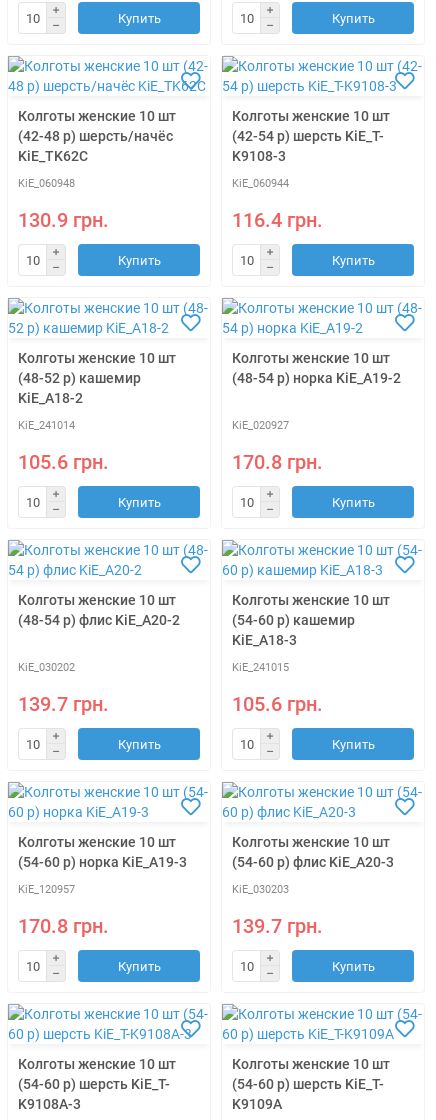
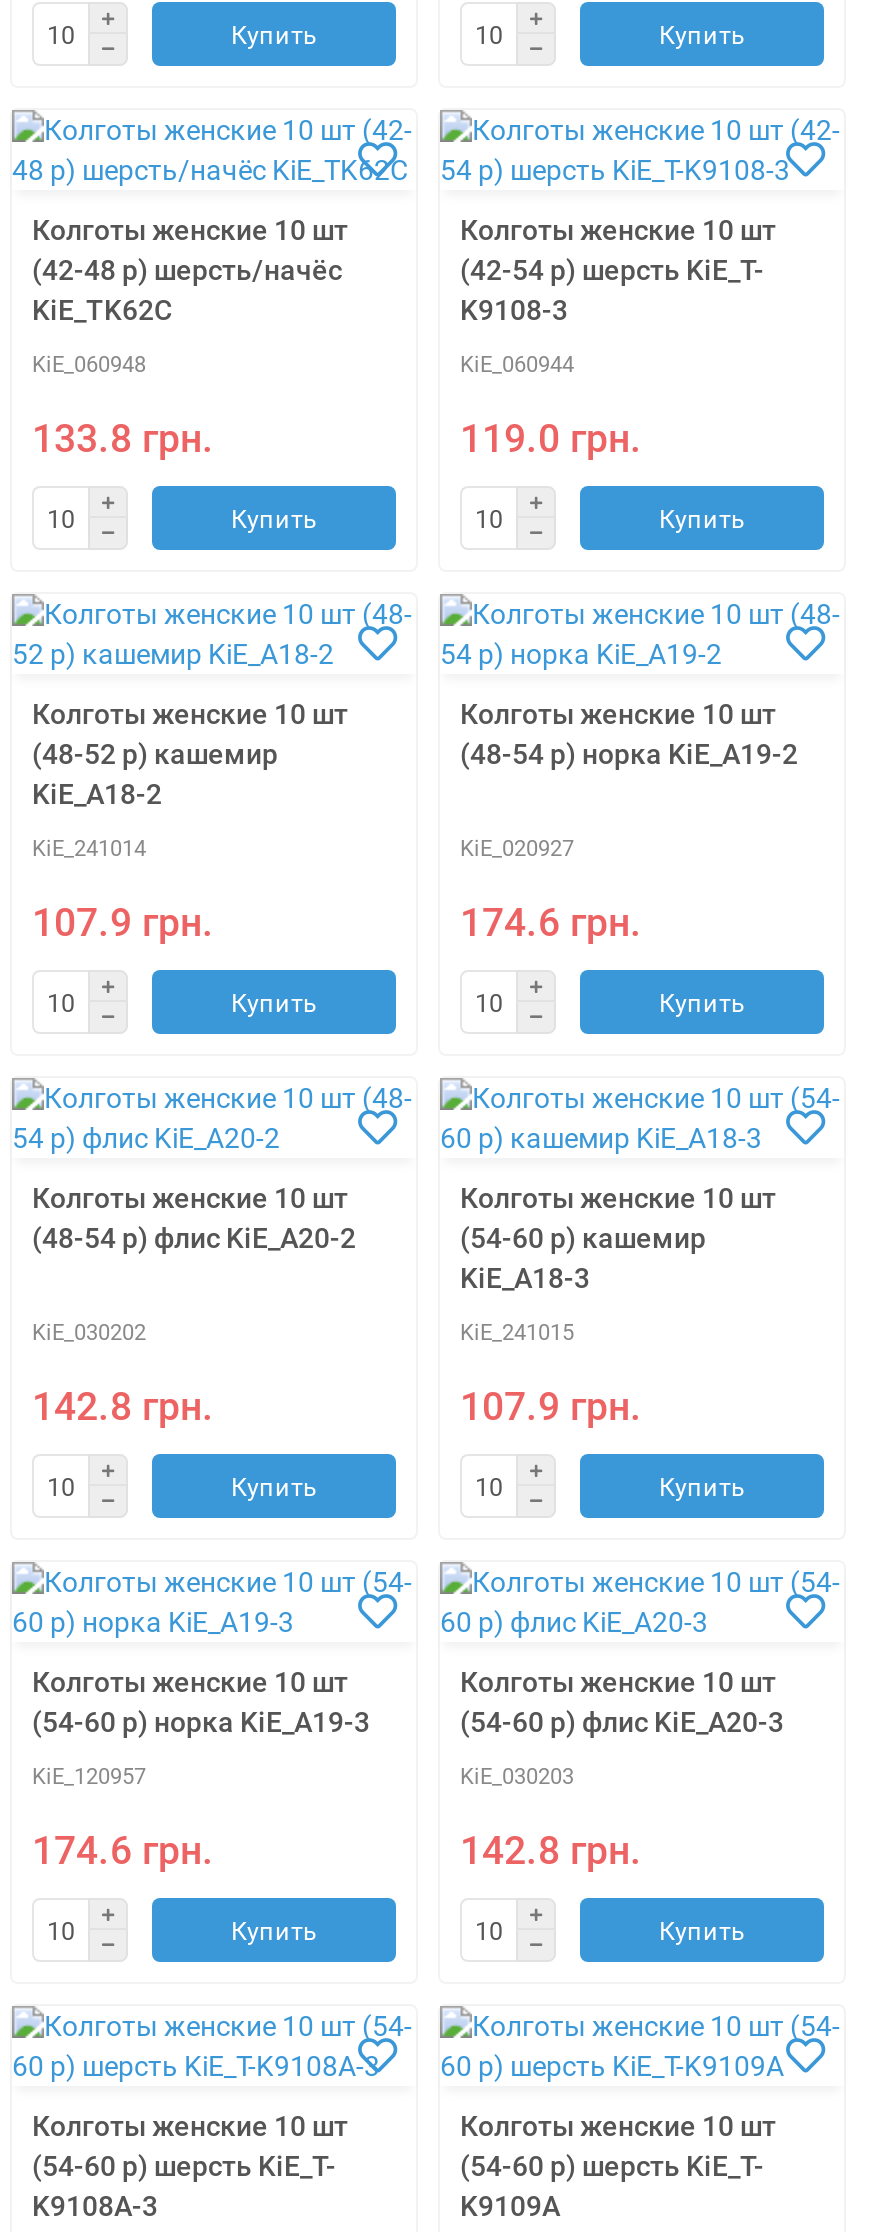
[18,209,109,232] 130.9 грн. -> [32,416,214,462] 133.8 грн.
[232,209,323,232] 116.4 грн. -> [460,416,642,462] 119.0 грн.
[18,451,109,474] 105.6 грн. -> [32,900,214,946] 107.9 грн.
[232,451,323,474] 170.8 грн. -> [460,900,642,946] 174.6 грн.
[18,693,109,716] 139.7 грн. -> [32,1384,214,1430] 142.8 грн.
[232,693,323,716] 105.6 грн. -> [460,1384,642,1430] 107.9 грн.
[18,915,109,938] 170.8 грн. -> [32,1828,214,1874] 174.6 грн.
[232,915,323,938] 139.7 грн. -> [460,1828,642,1874] 142.8 грн.

